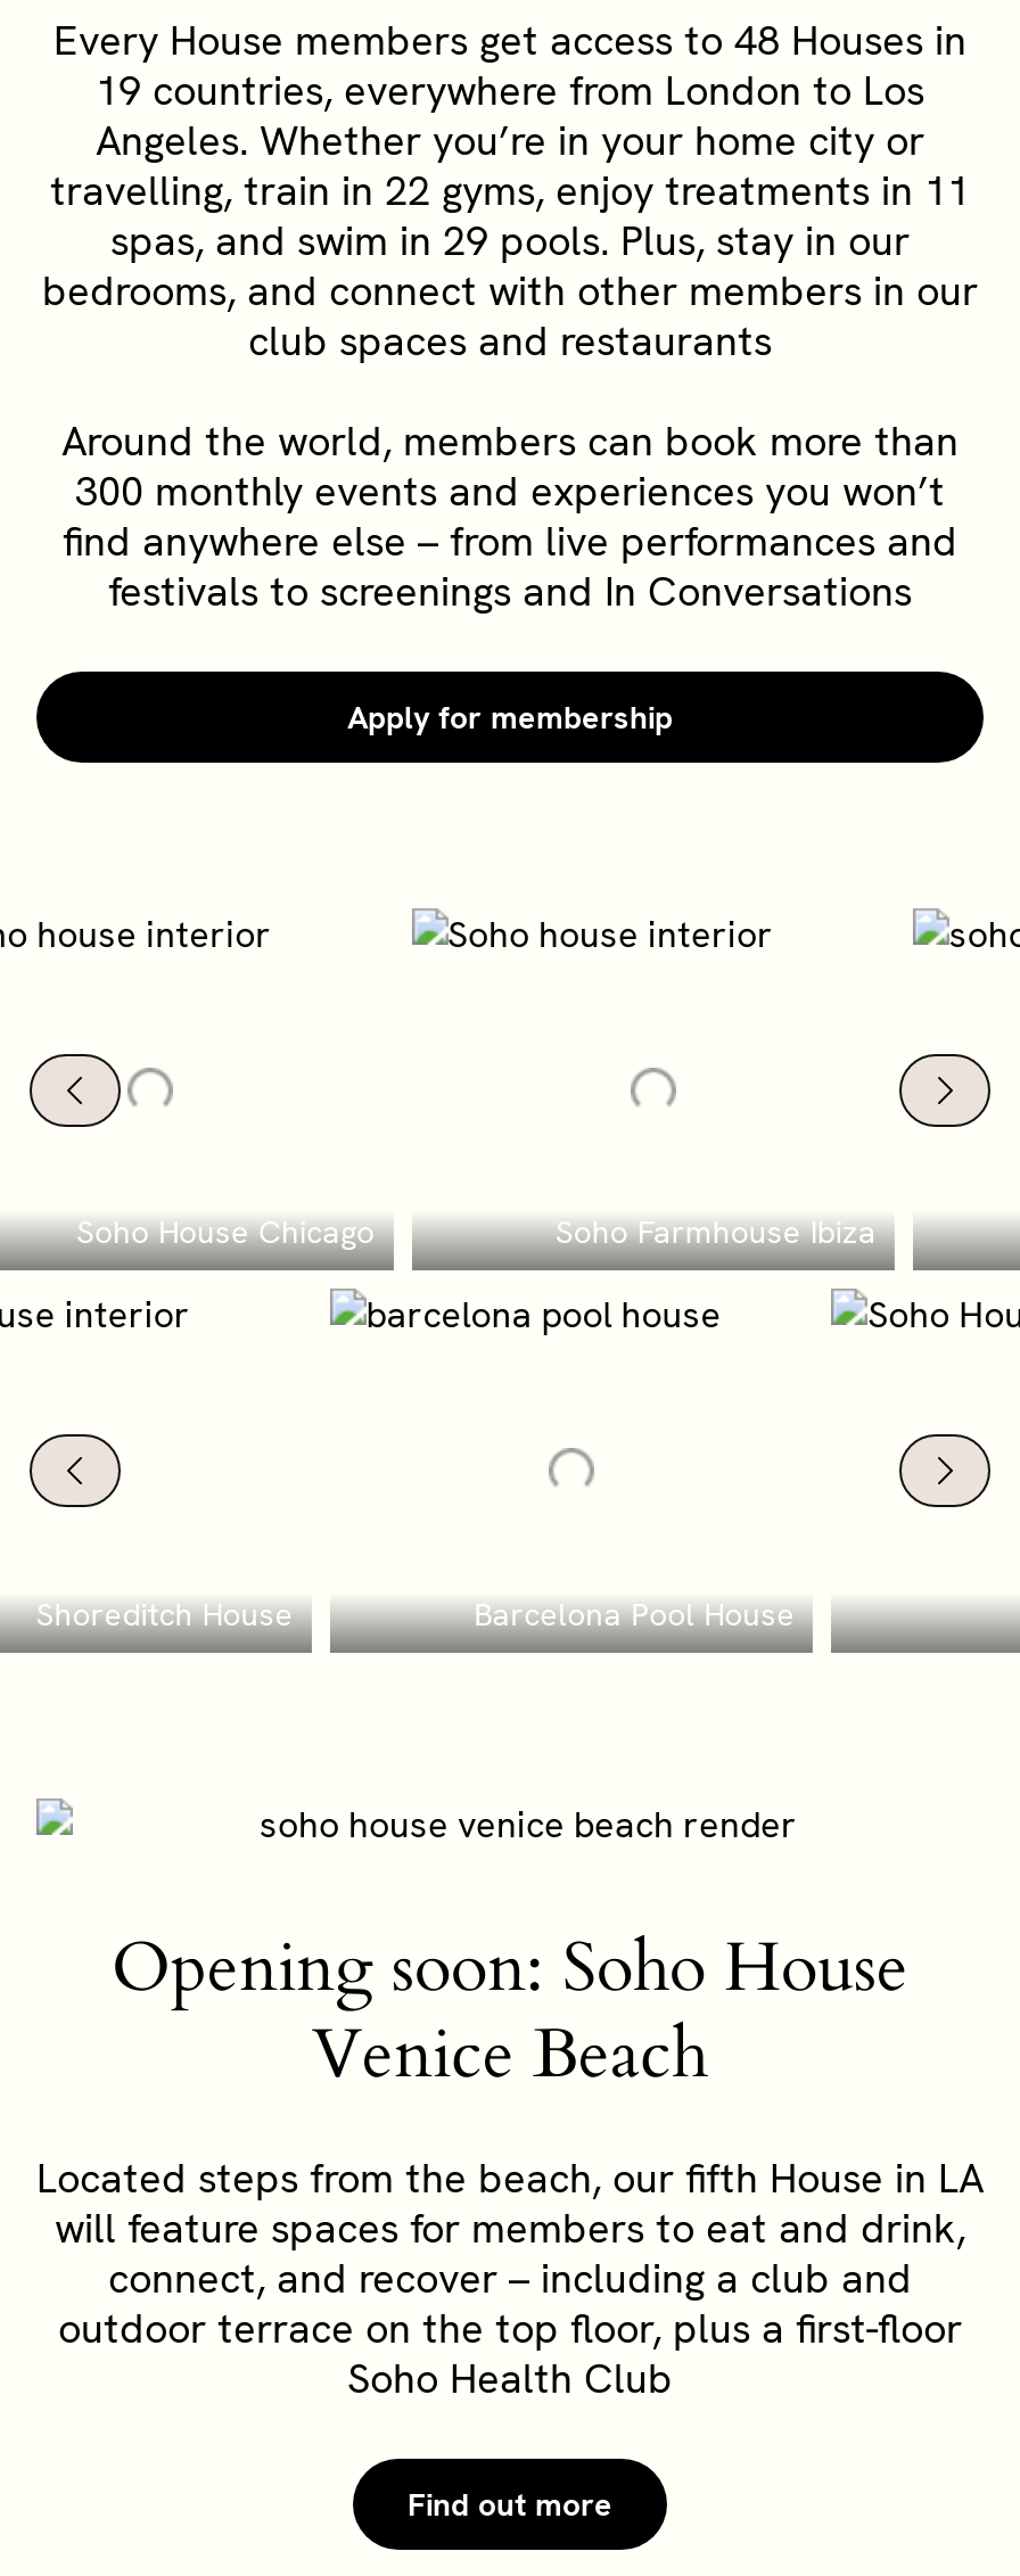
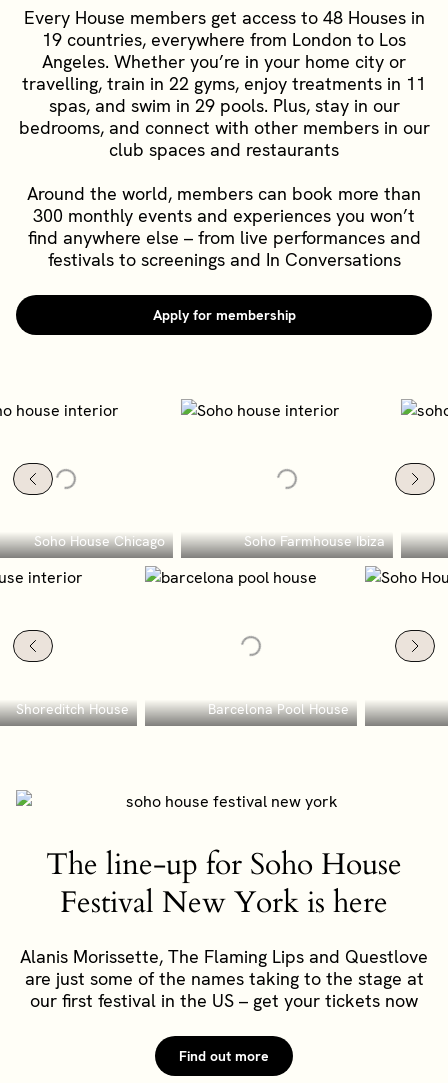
[112,1921,908,2100] Opening soon: Soho House | Venice Beach -> [46,844,402,923] The line-up for Soho House | Festival New York is here
[36,2150,984,2403] Located steps from the beach, our fifth House in LA | will feature spaces for members to eat and drink, | connect, and recover – including a club and | outdoor terrace on the top floor, plus a first-floor | Soho Health Club -> [20,945,428,1012] Alanis Morissette, The Flaming Lips and Questlove | are just some of the names taking to the stage at | our first festival in the US – get your tickets now

